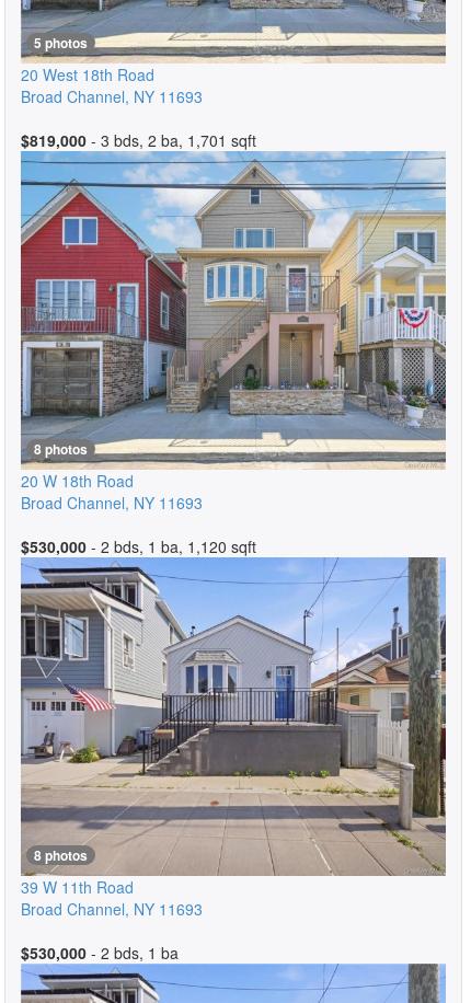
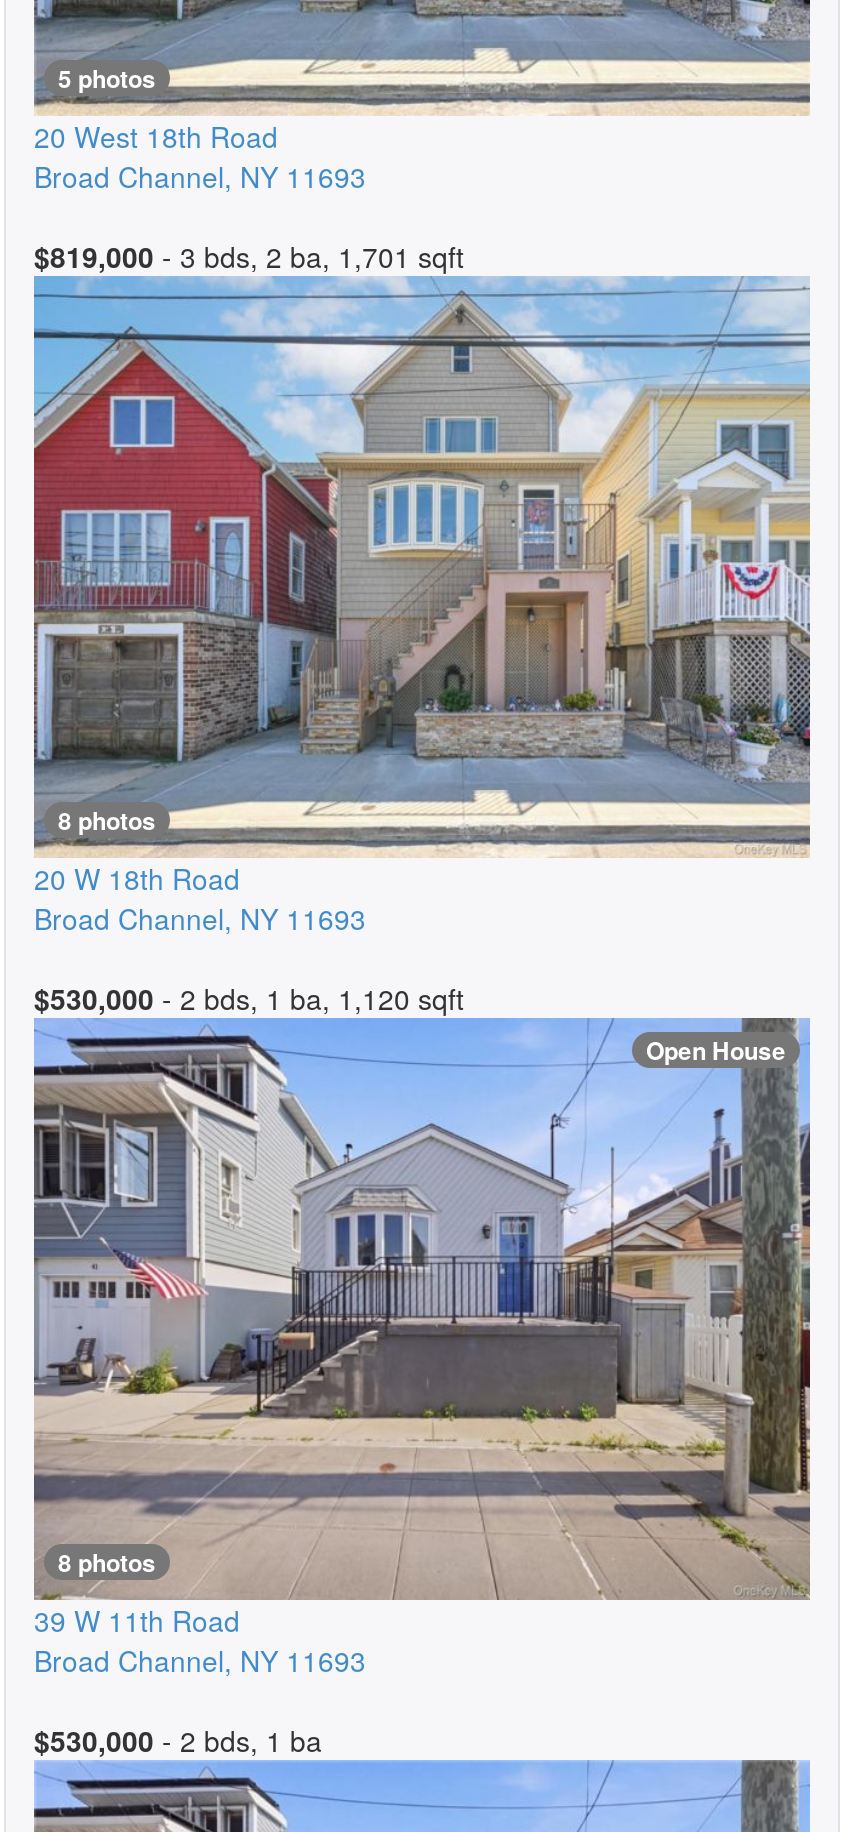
none -> [646,1032,786,1068] Open House

